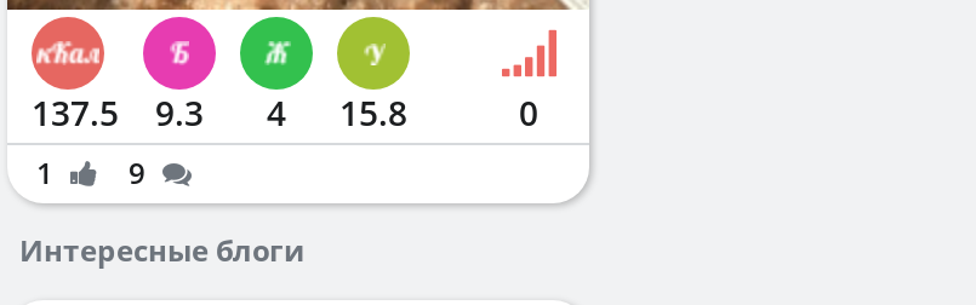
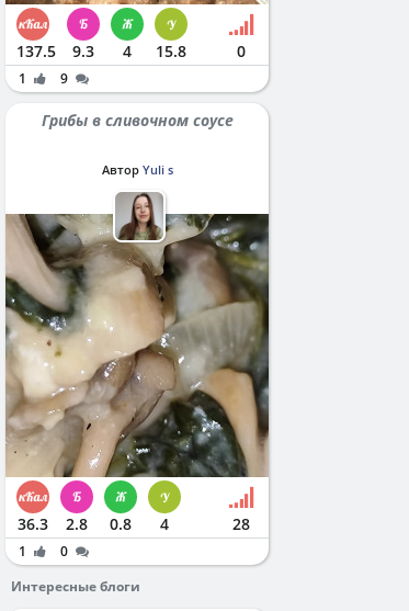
none -> [5,191,270,560] [image] | 36.3 | 2.8 | 0.8 | 4 | 28 | 1 | 0
none -> [49,109,233,177] Грибы в сливочном соусе | Автор Yuli s

